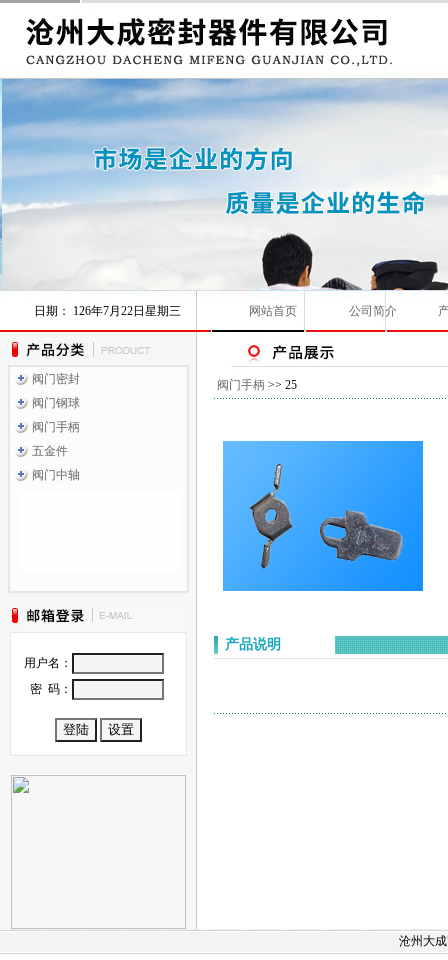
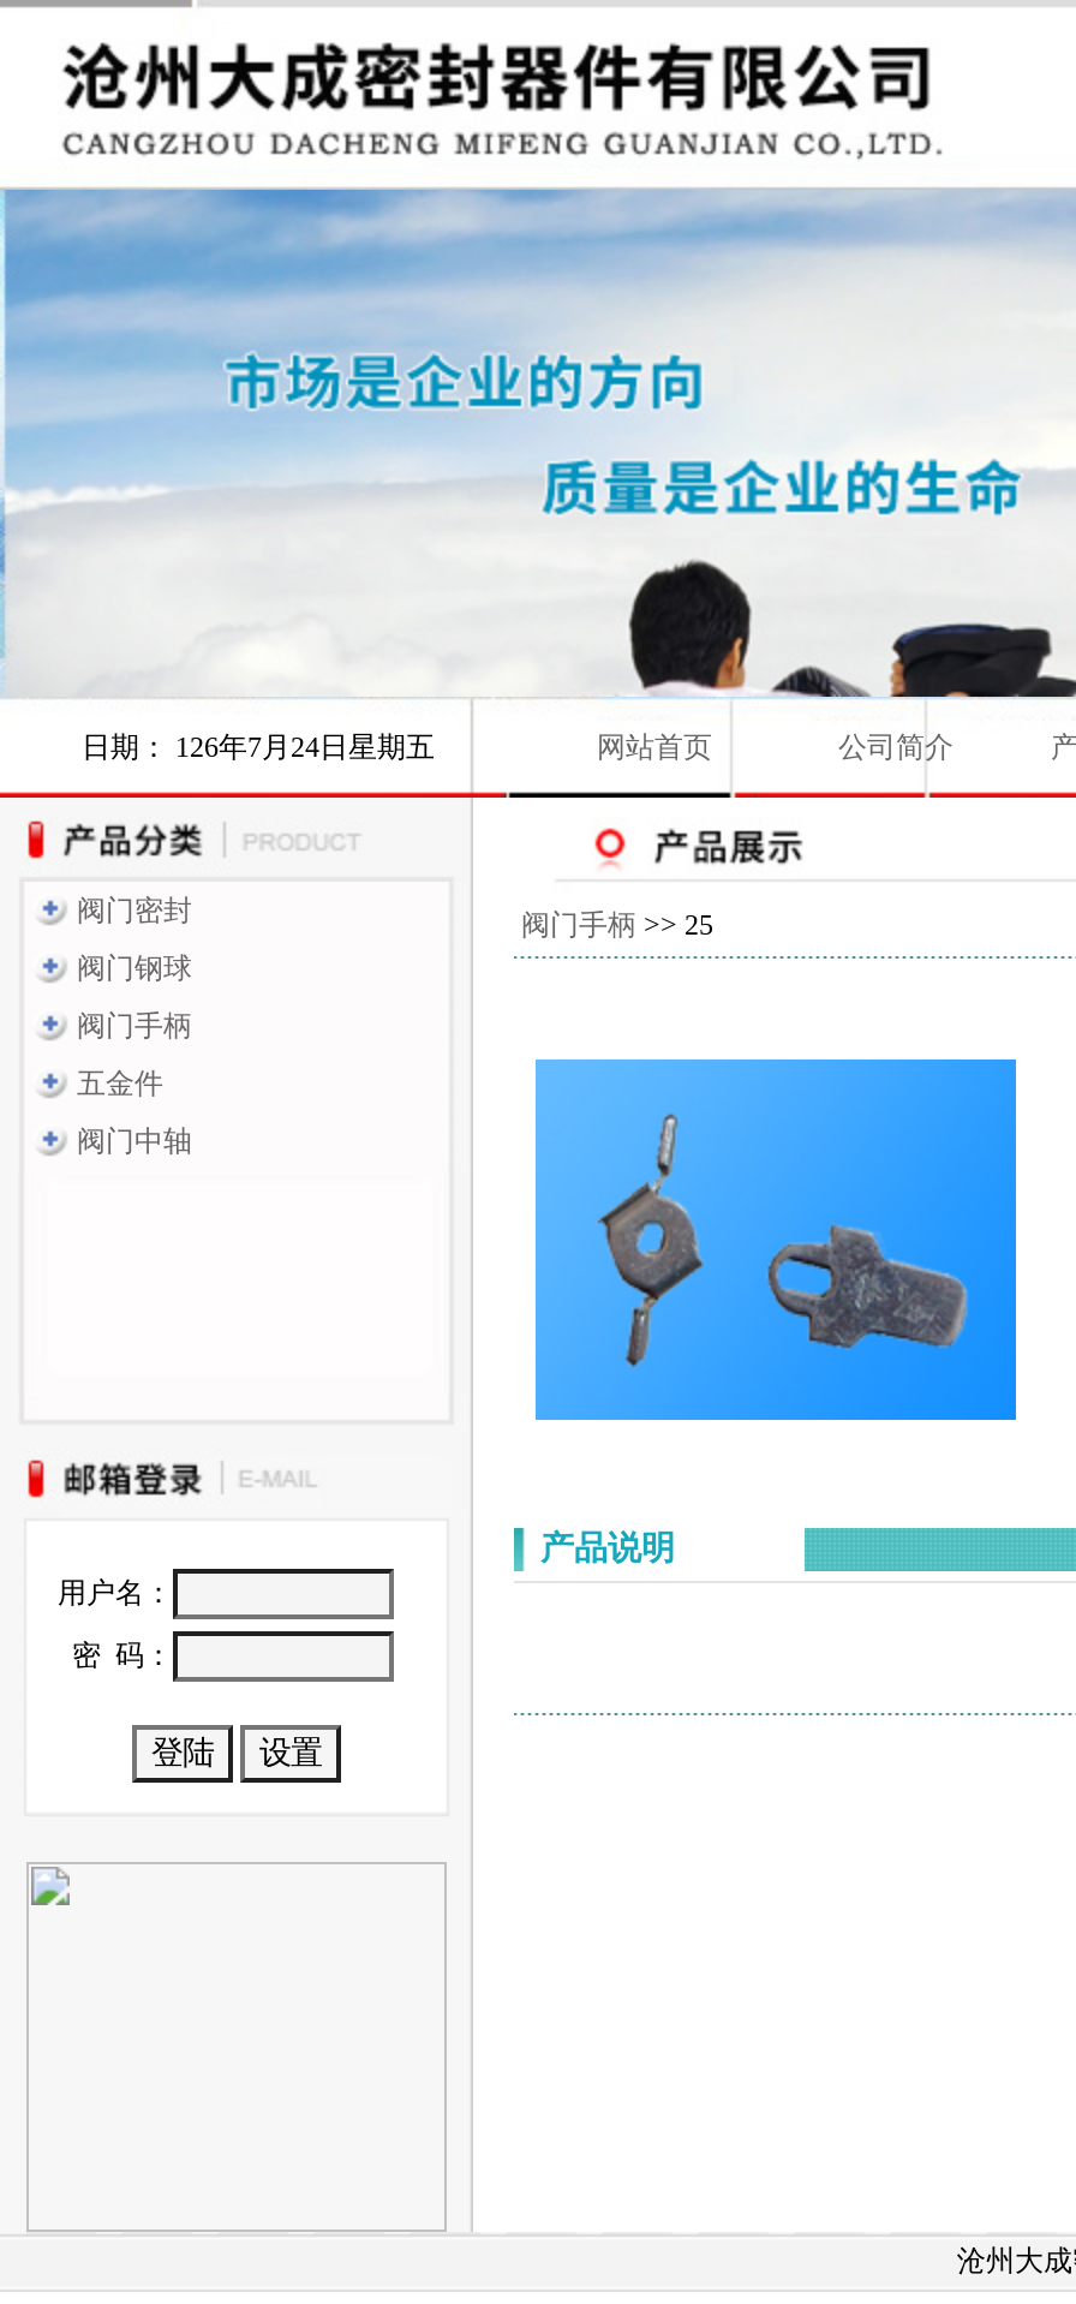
[34,304,181,318] 日期：126年7月22日星期三 -> [82,730,435,764] 日期：126年7月24日星期五

